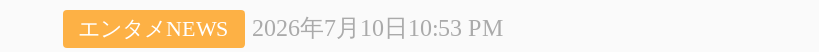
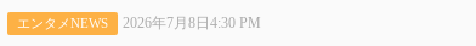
[78,14,504,42] エンタメNEWS 2026年7月10日10:53 PM -> [16,15,260,31] エンタメNEWS 2026年7月8日4:30 PM

